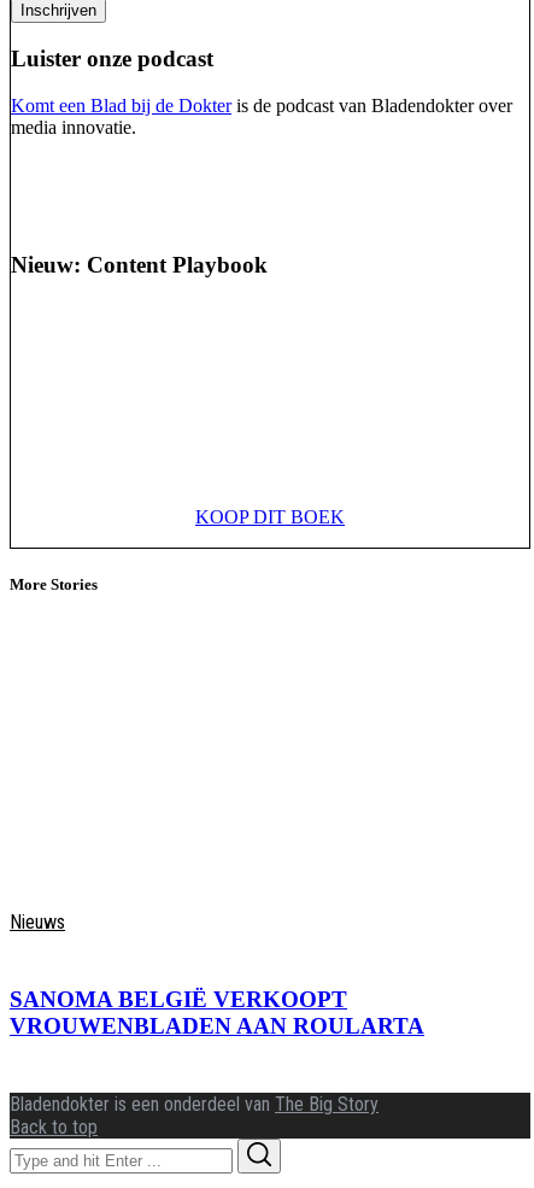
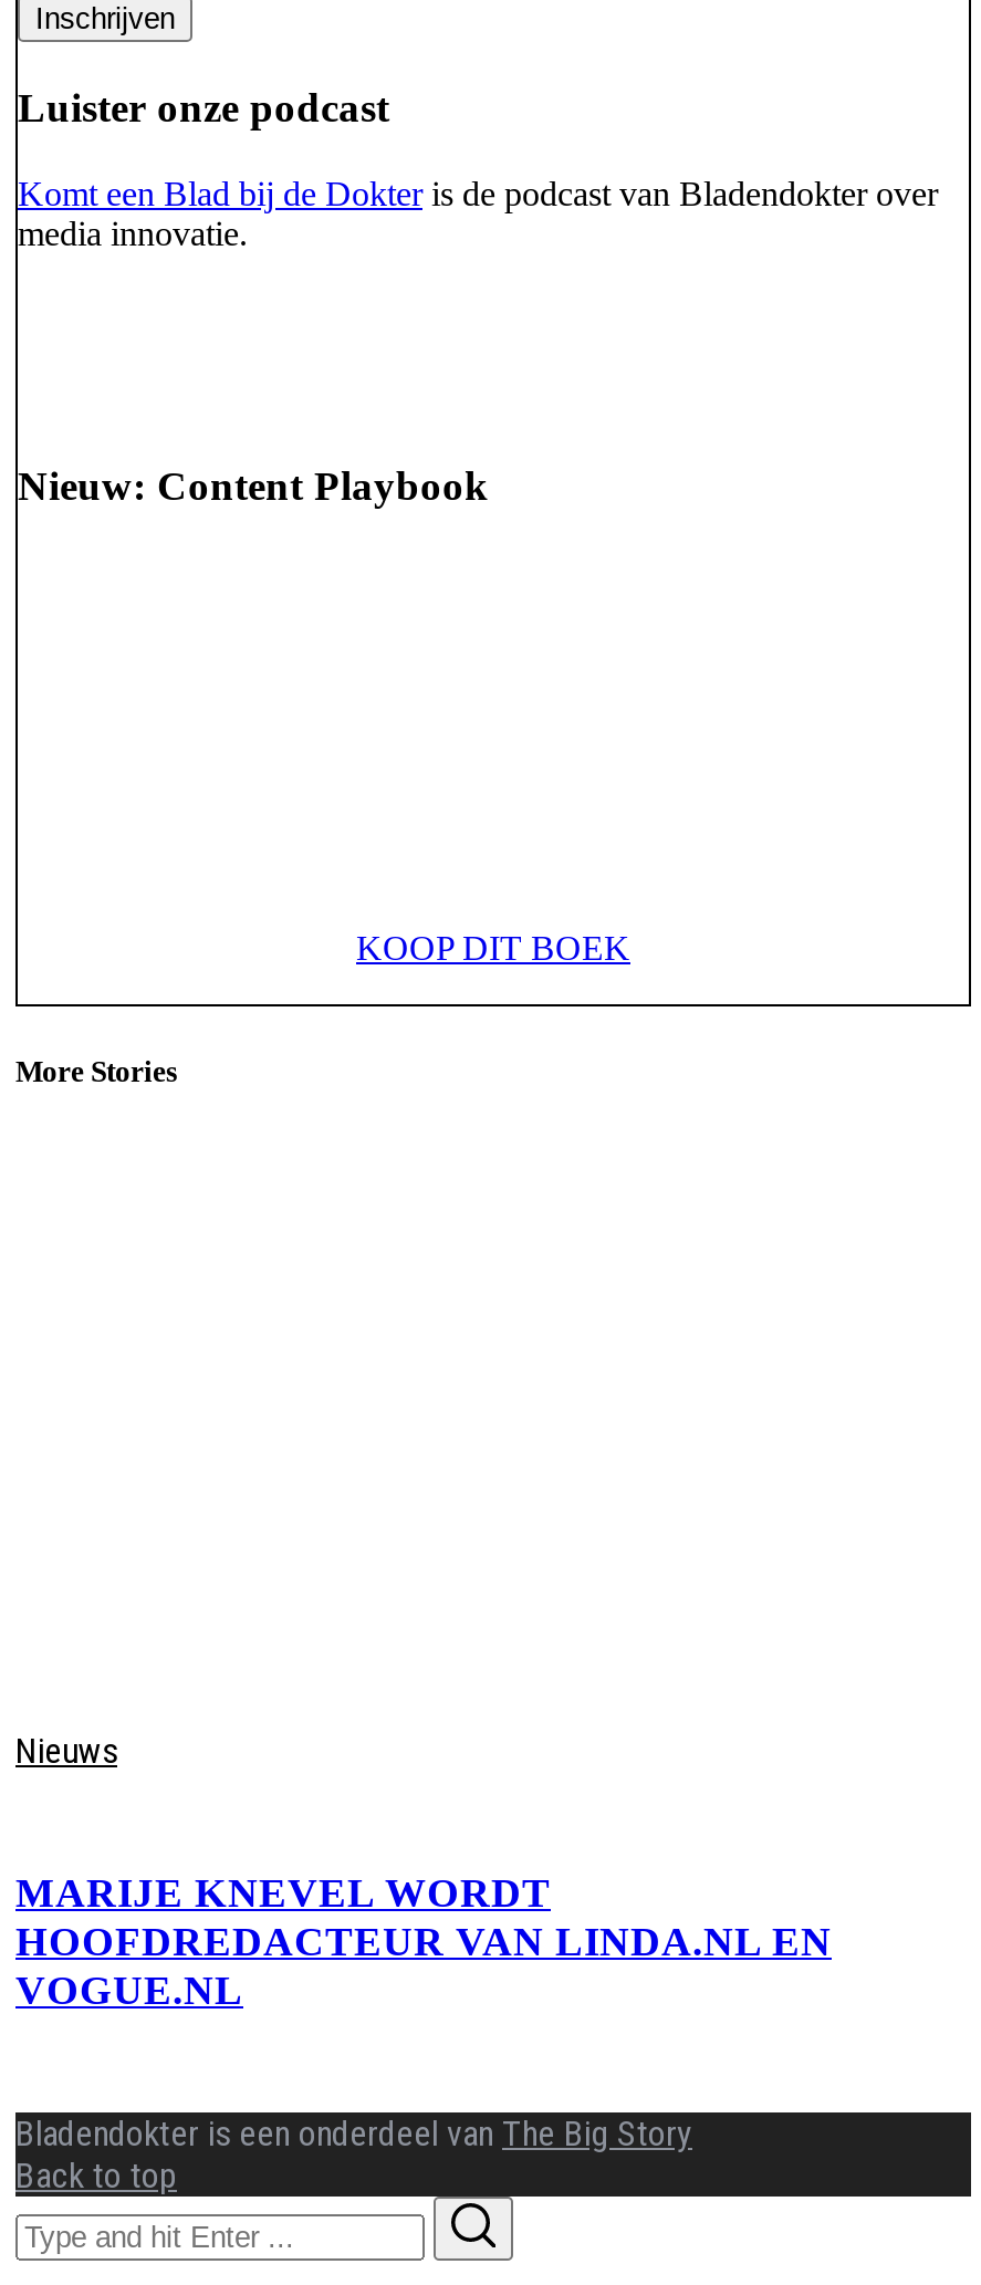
[10,987,424,1038] SANOMA BELGIË VERKOOPT | VROUWENBLADEN AAN ROULARTA -> [15,1869,832,2013] MARIJE KNEVEL WORDT | HOOFDREDACTEUR VAN LINDA.NL EN | VOGUE.NL

